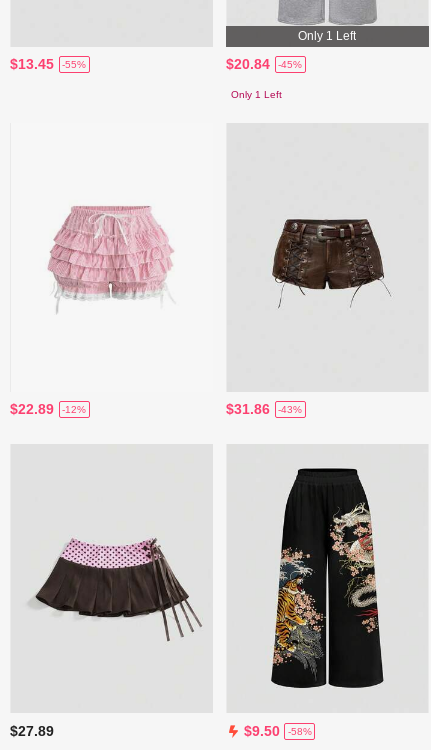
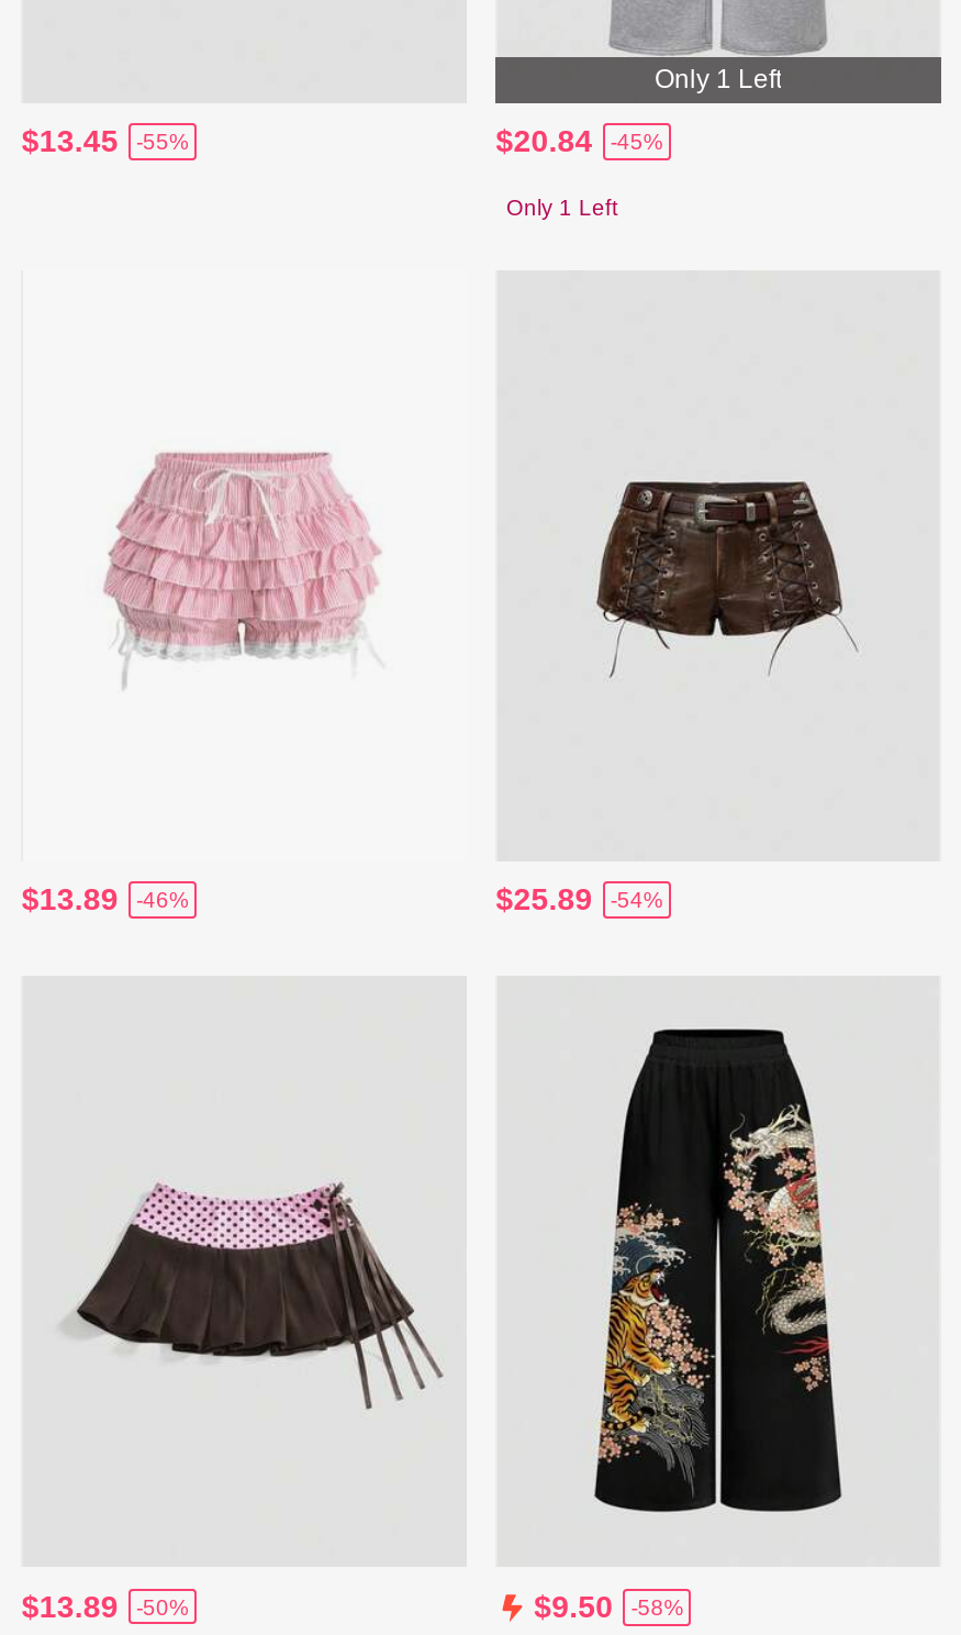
[10,401,302,417] $22.89 | -12% | $31.86 | -43% -> [22,882,663,917] $13.89 | -46% | $25.89 | -54%
[10,722,54,738] $27.89 -> [22,1588,189,1623] $13.89 | -50%

